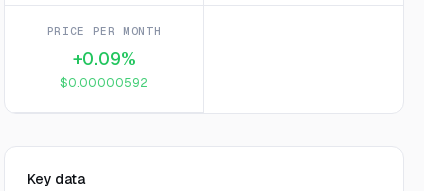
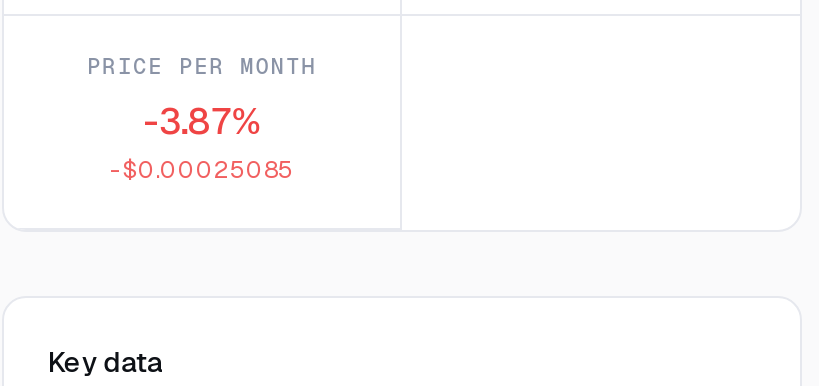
[72,47,135,70] +0.09% -> [143,98,261,144] -3.87%
[60,75,148,91] $0.00000592 -> [110,154,294,186] -$0.00025085

